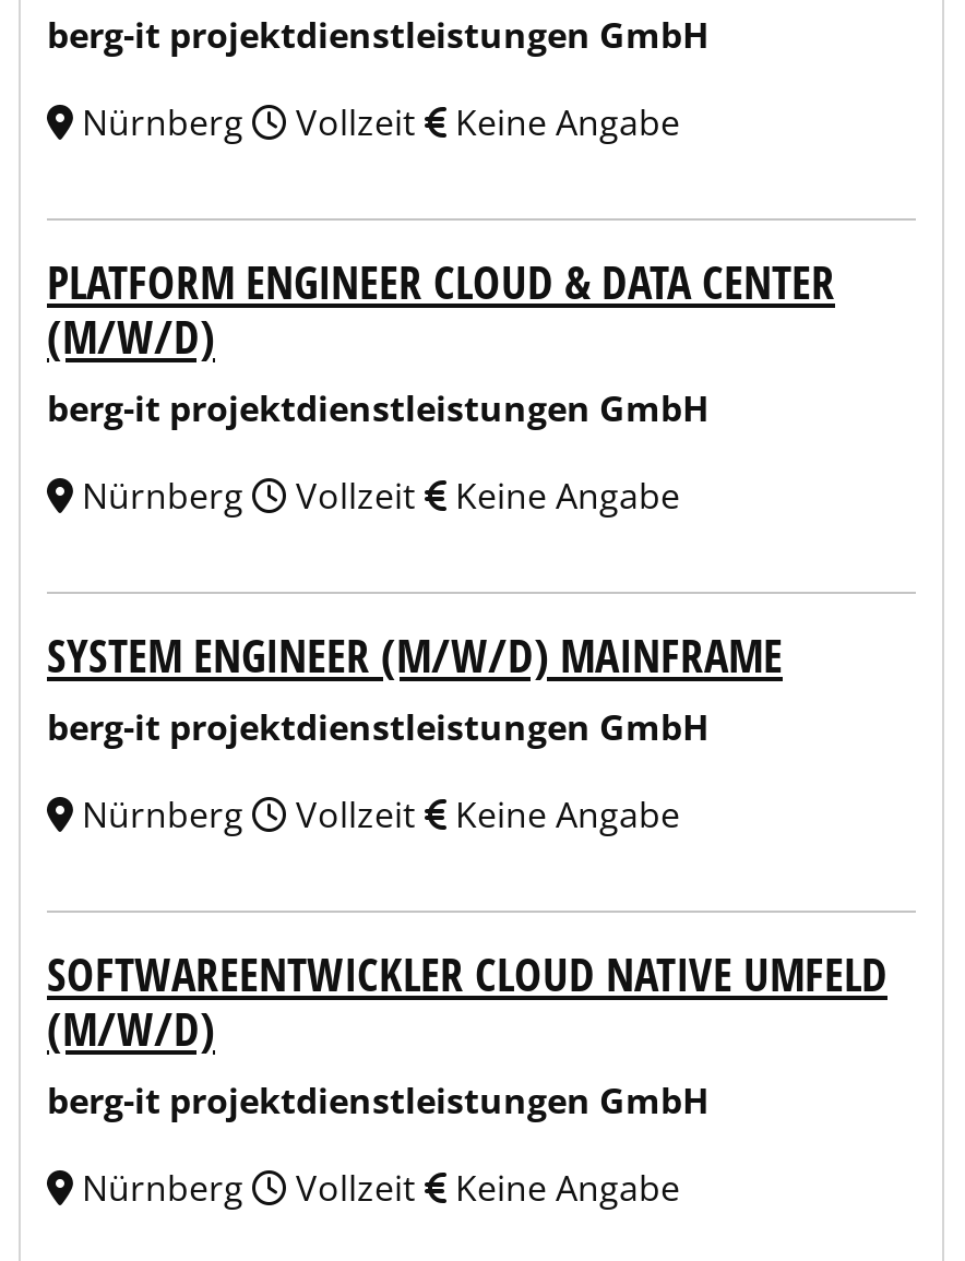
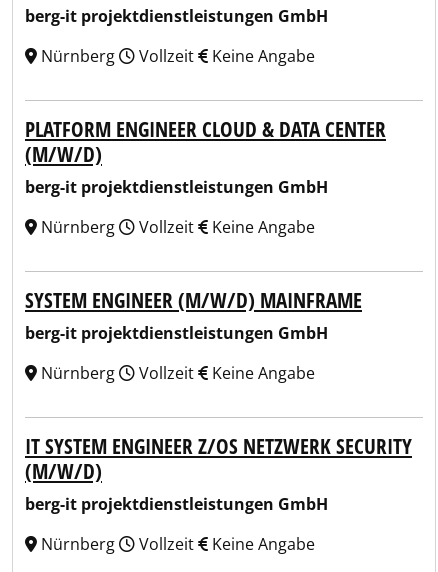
[47,943,887,1004] SOFTWAREENTWICKLER CLOUD NATIVE UMFELD -> [25,432,412,460] IT SYSTEM ENGINEER Z/OS NETZWERK SECURITY

